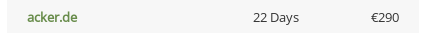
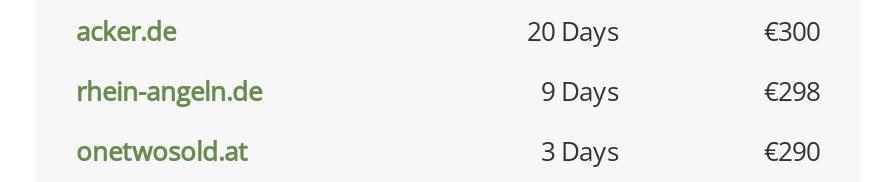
[252,8,298,26] 22 Days -> [76,13,820,169] 20 Days | €300 | rhein-angeln.de | 9 Days | €298 | onetwosold.at | 3 Days

